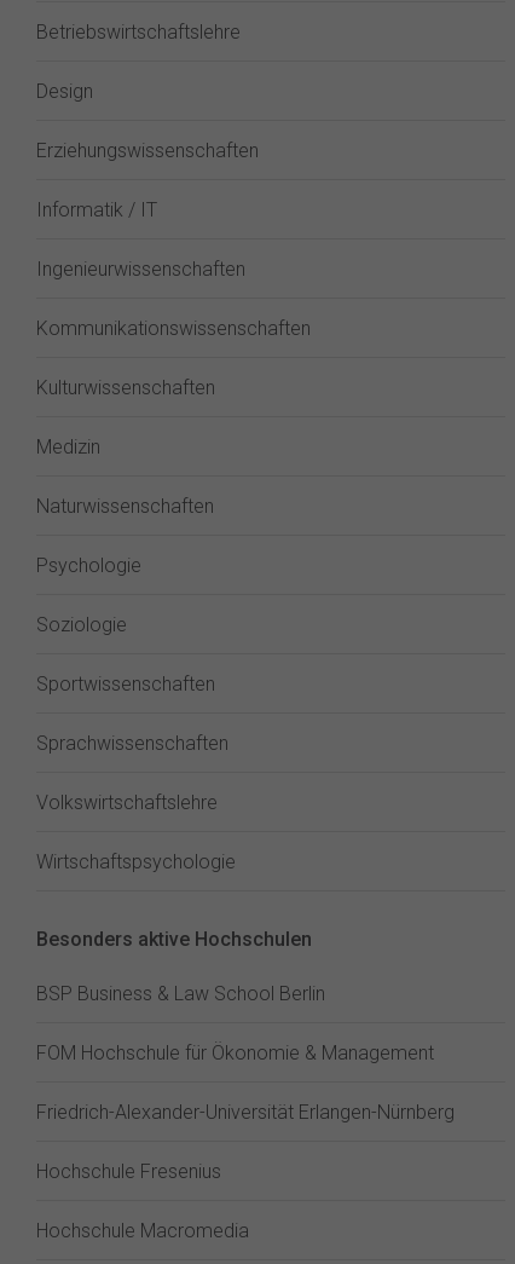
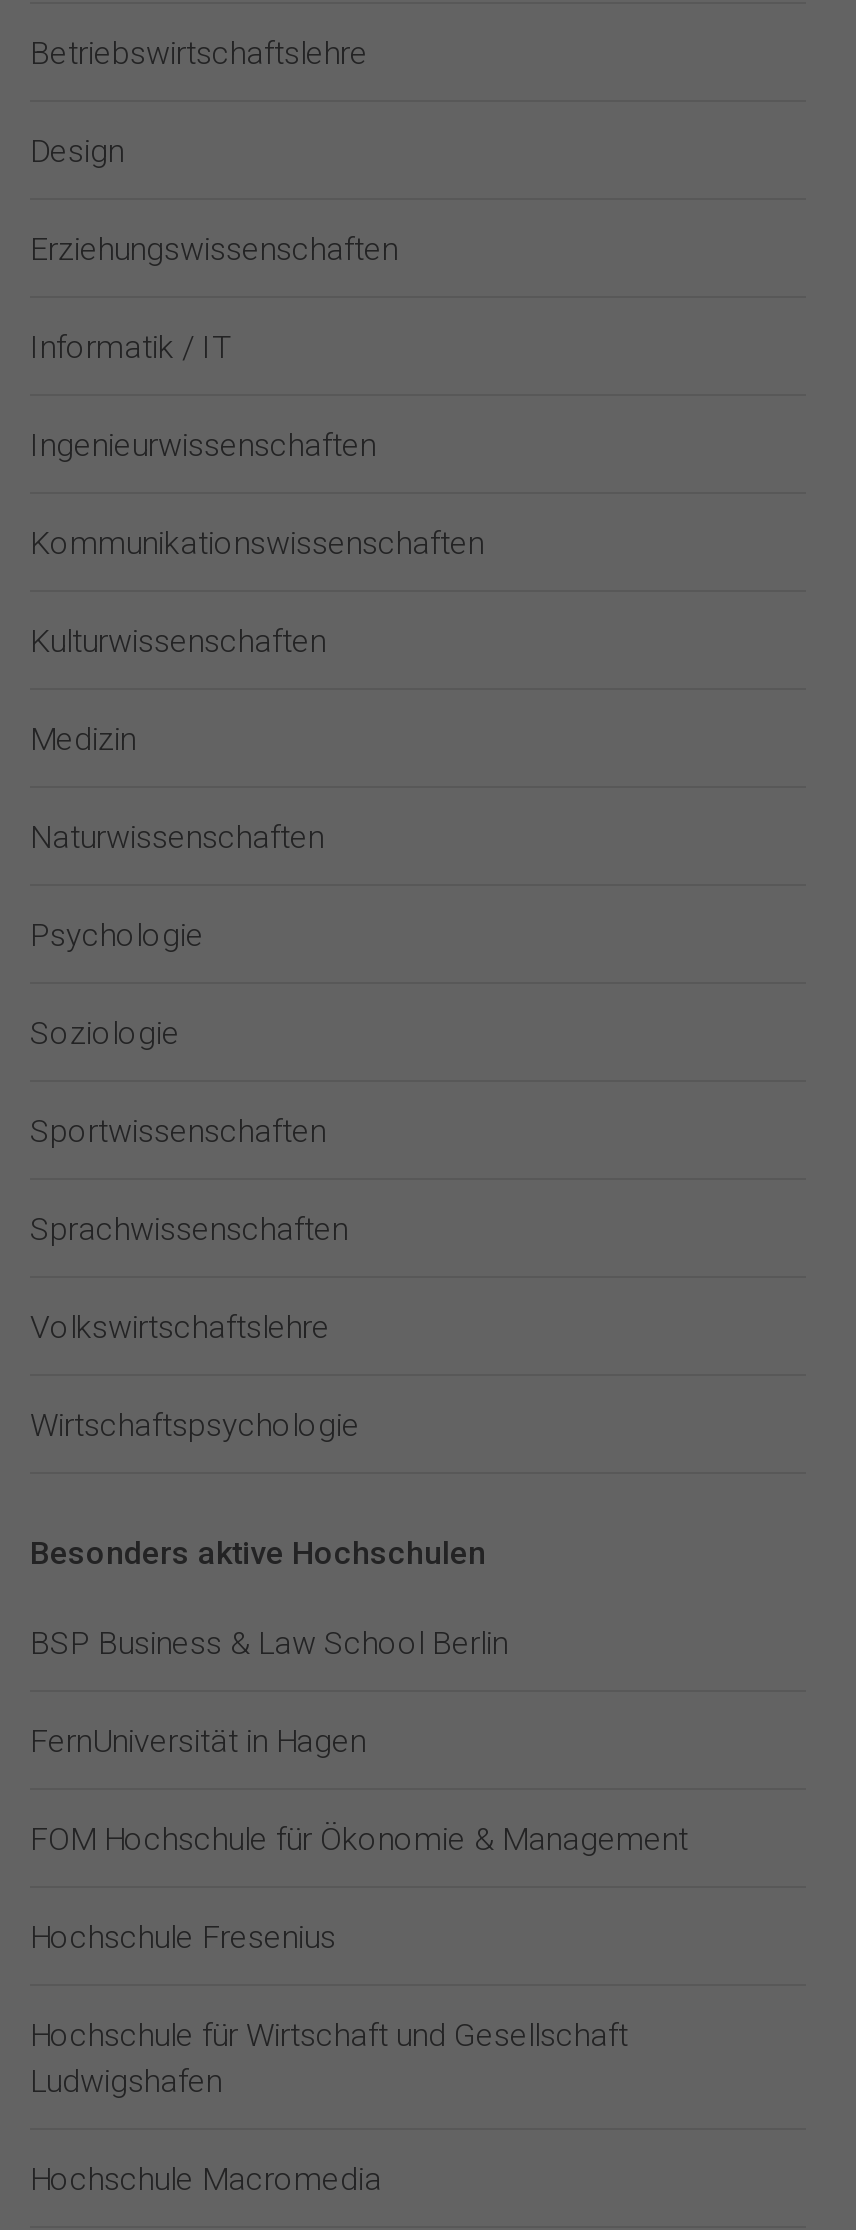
none -> [30,1722,366,1760] FernUniversität in Hagen
[36,1101,455,1124] Friedrich-Alexander-Universität Erlangen-Nürnberg -> none
none -> [30,2016,628,2100] Hochschule für Wirtschaft und Gesellschaft | Ludwigshafen

